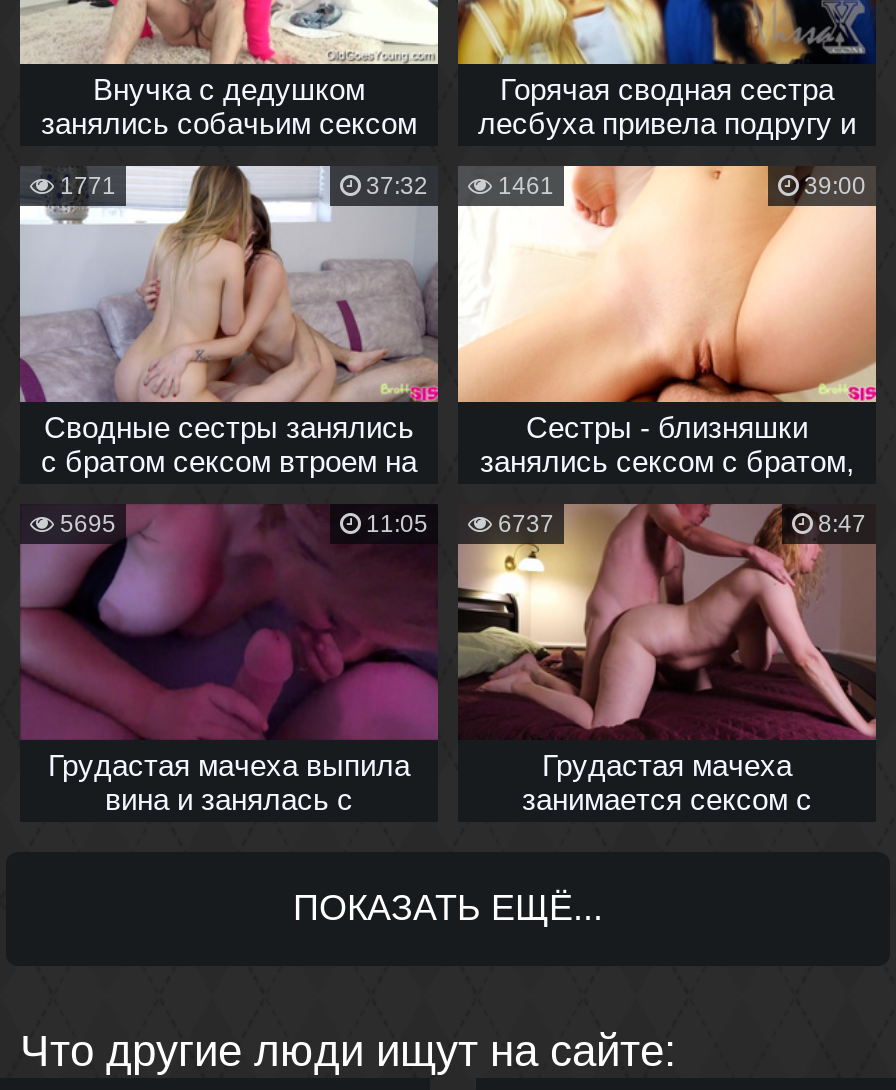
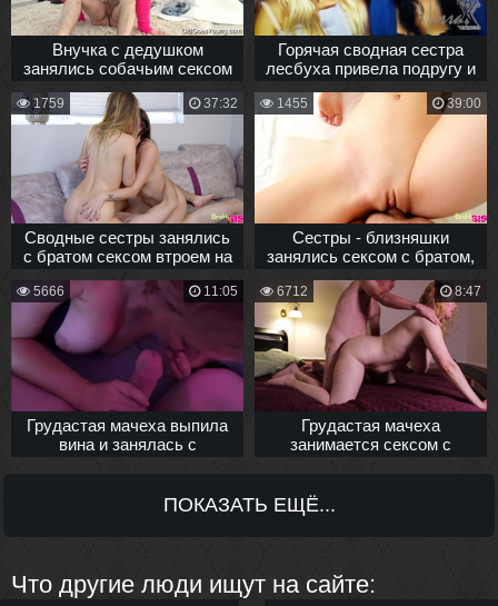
[54,173,116,201] 1771 -> [30,96,64,112] 1759
[492,173,554,201] 1461 -> [273,96,308,112] 1455
[54,510,116,538] 5695 -> [30,284,64,299] 5666
[492,510,554,538] 6737 -> [273,284,308,299] 6712

